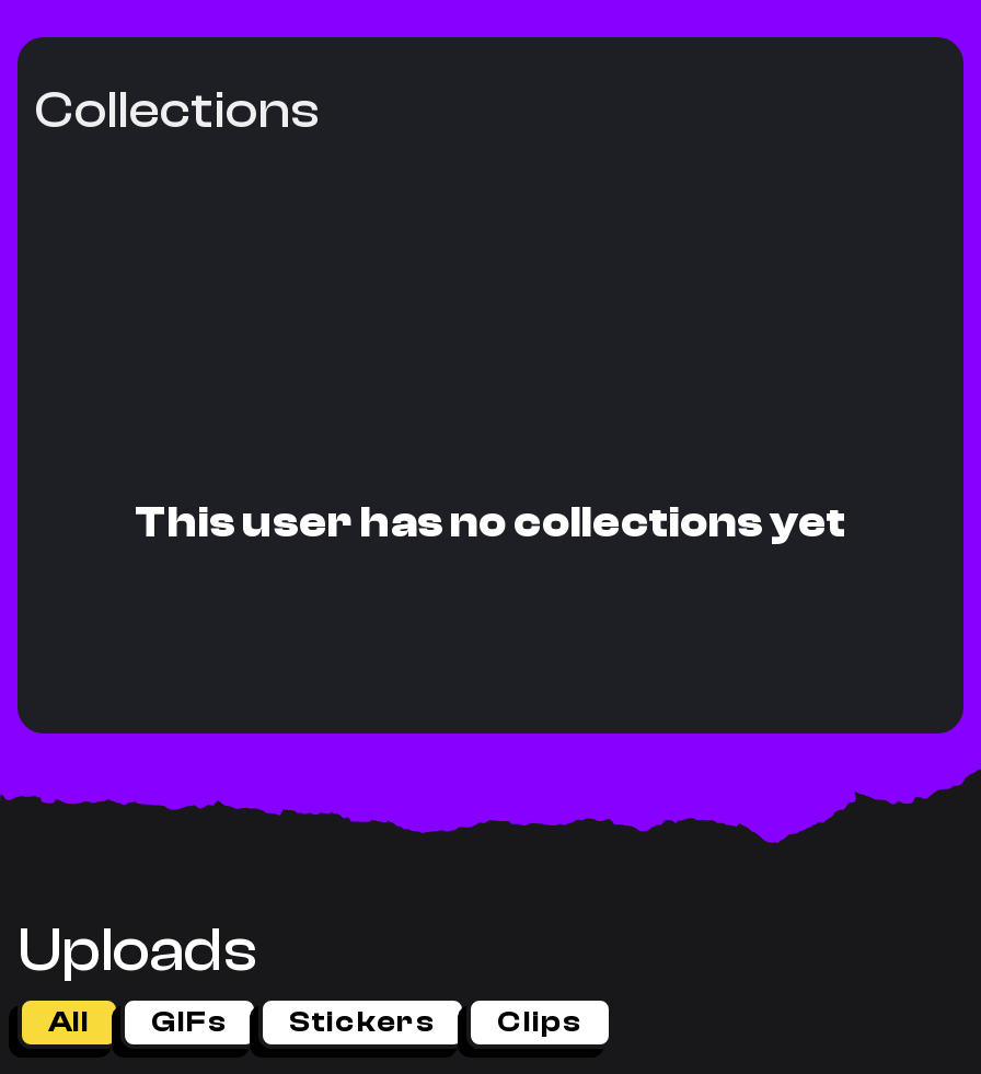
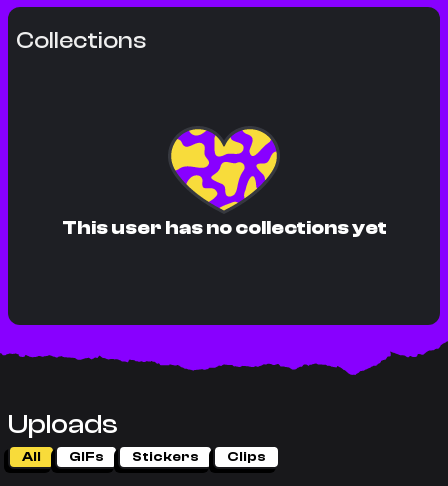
none -> [169,127,279,212] [image]

